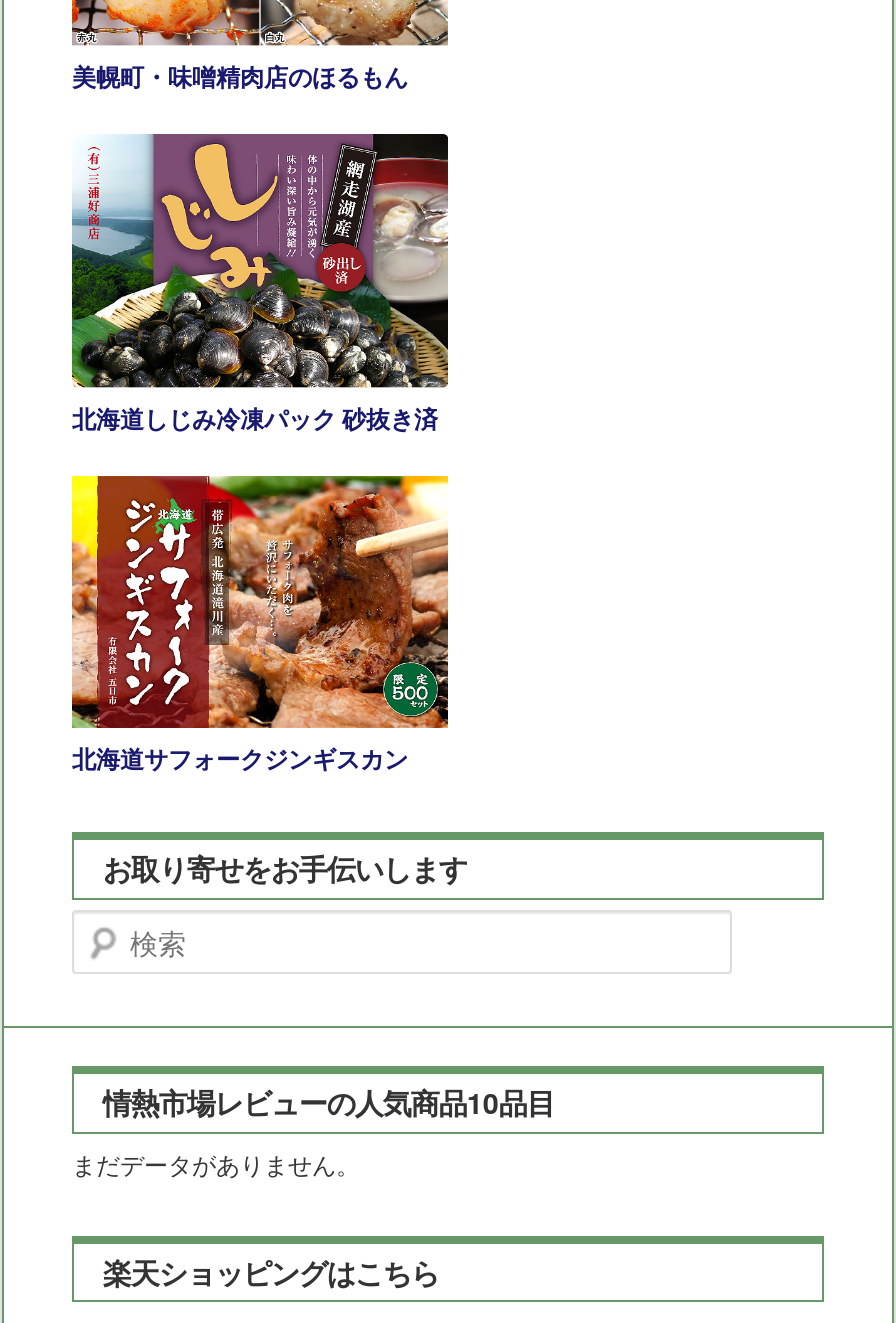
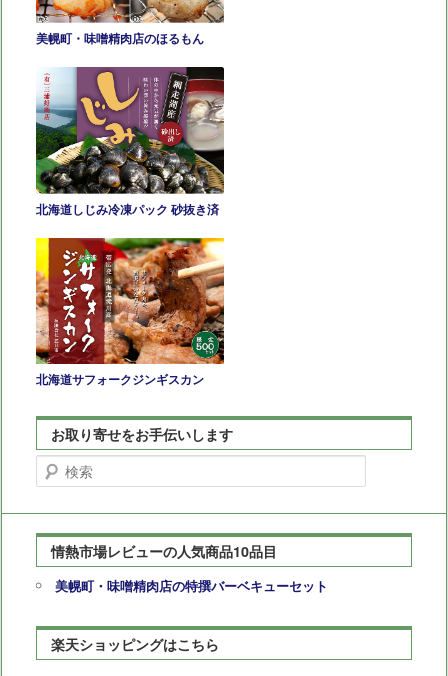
[72,1146,360,1180] まだデータがありません。 -> [55,576,328,595] 美幌町・味噌精肉店の特撰バーベキューセット

